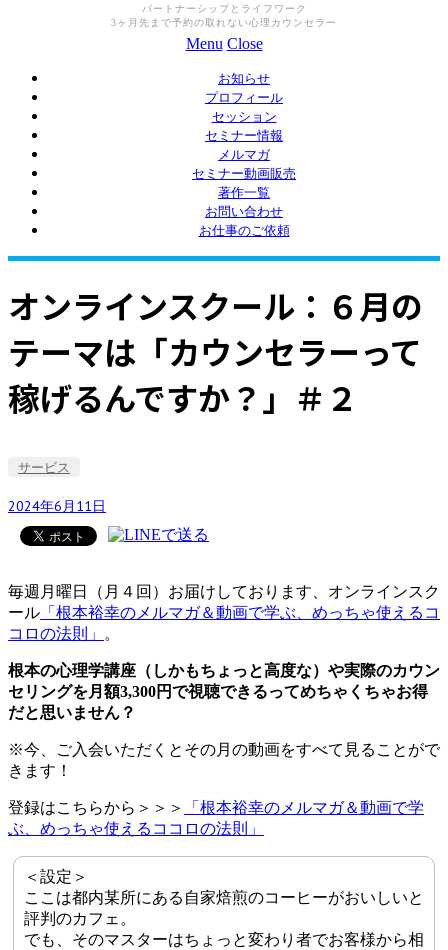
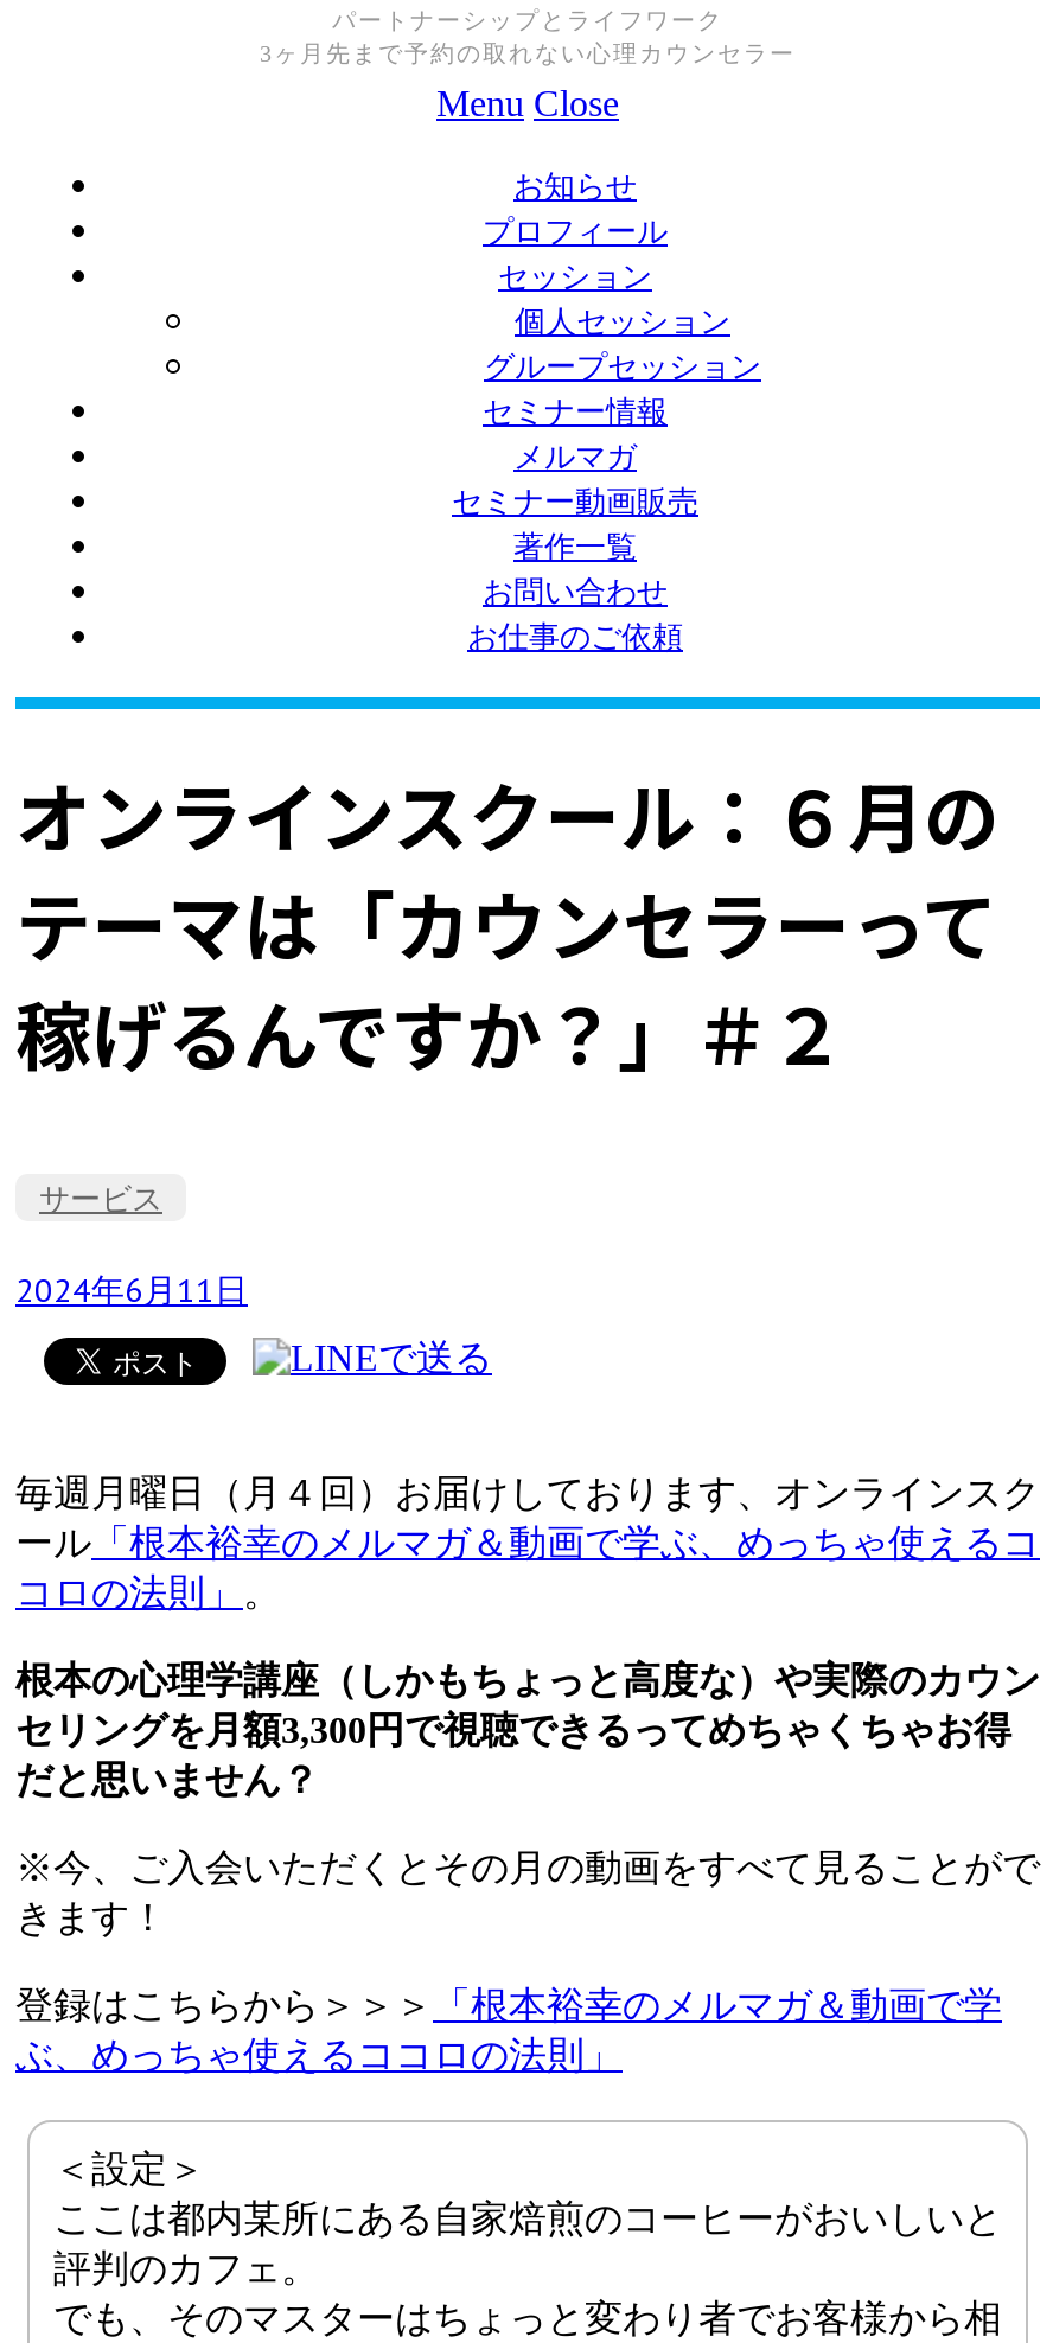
none -> [484,304,761,384] 個人セッション | グループセッション

